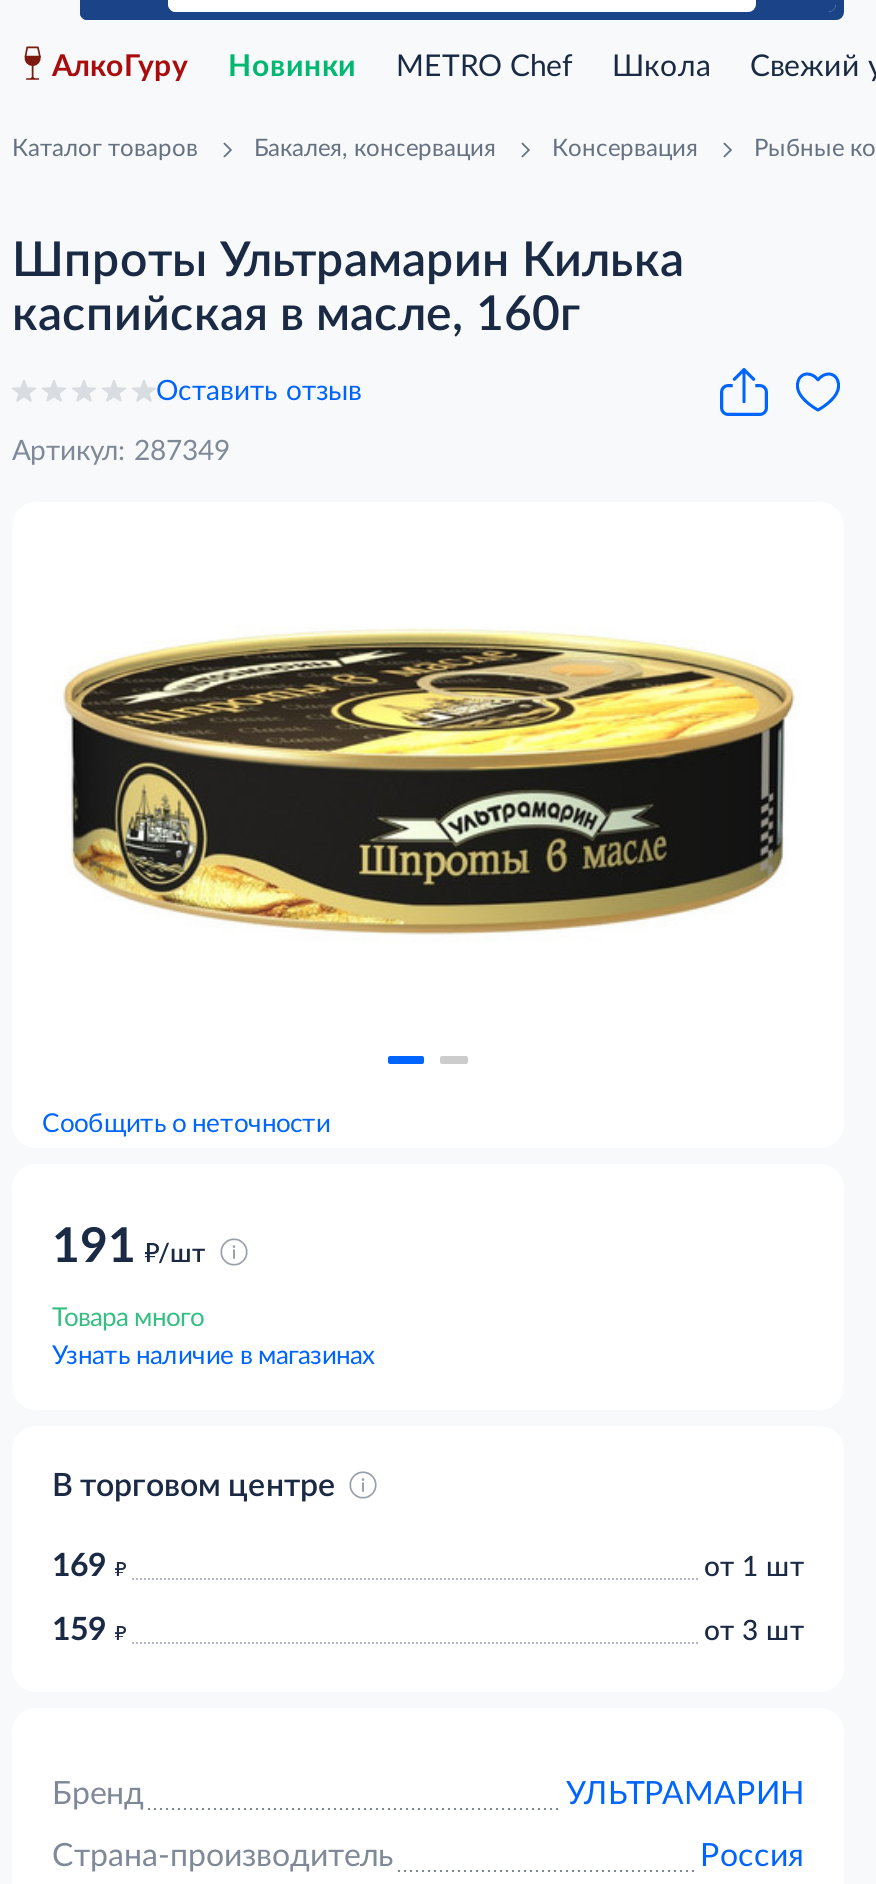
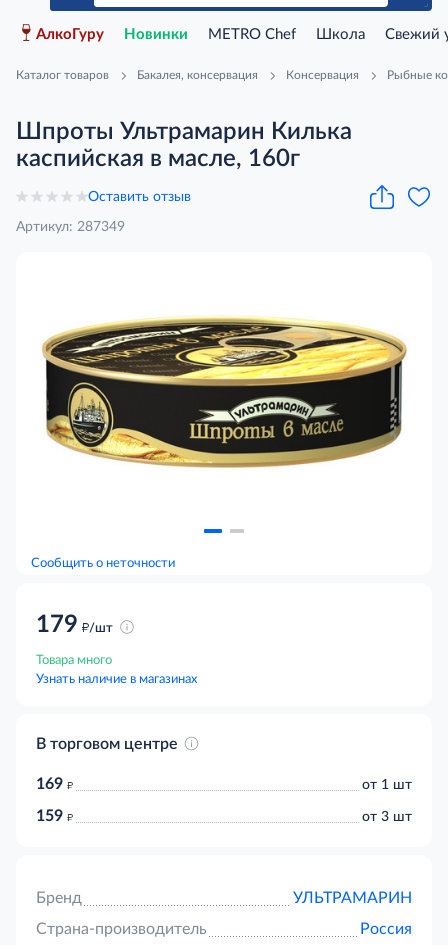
[52,1224,206,1272] 191 д/шт -> [36,613,113,637] 179 д/шт

